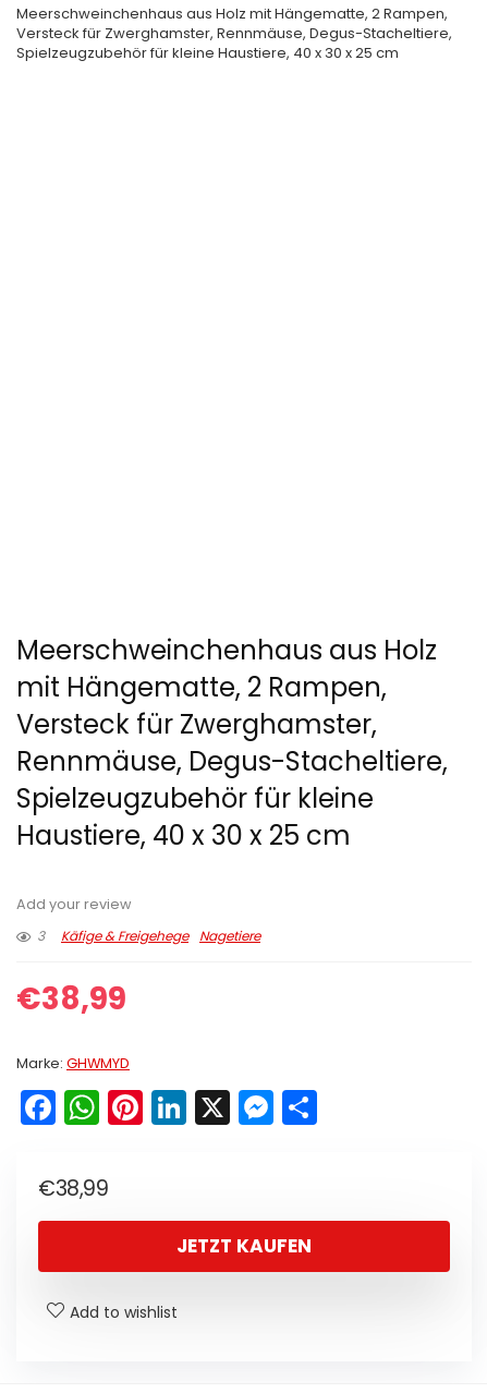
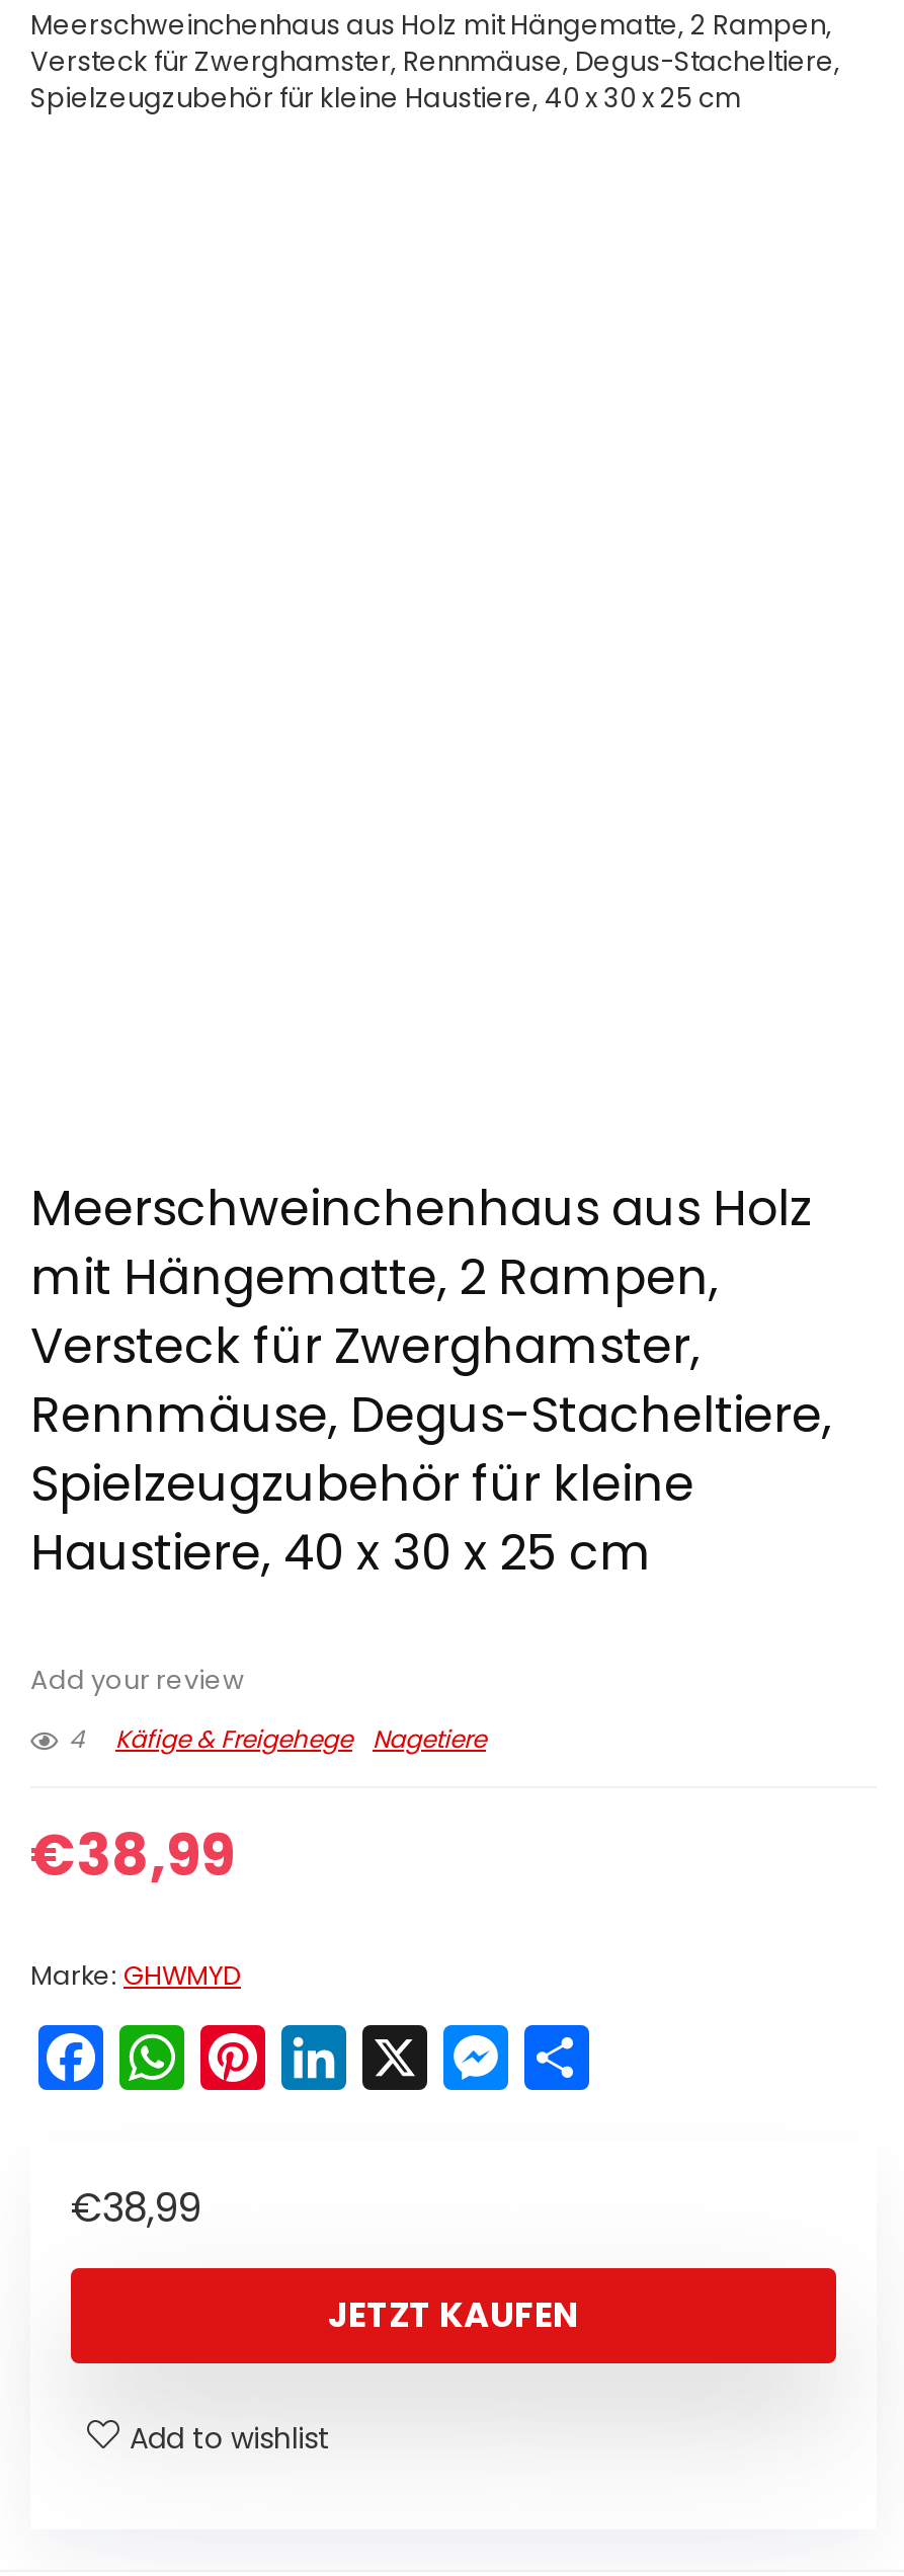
[37,927,260,945] 3 Käfige & Freigehege Nagetiere -> [69,1722,486,1756] 4 Käfige & Freigehege Nagetiere

